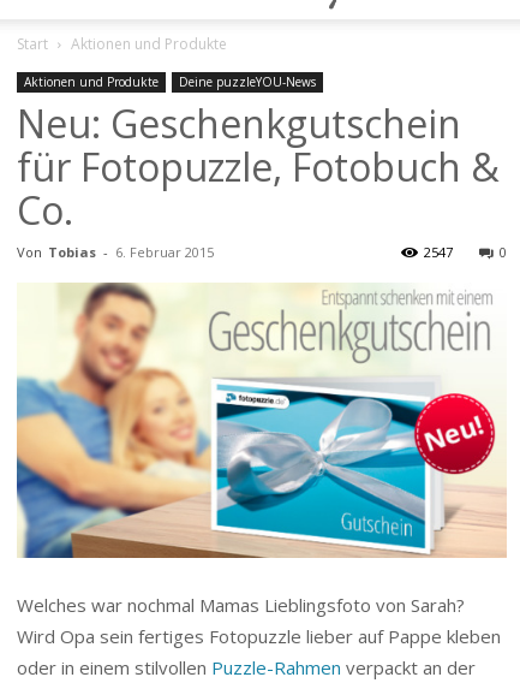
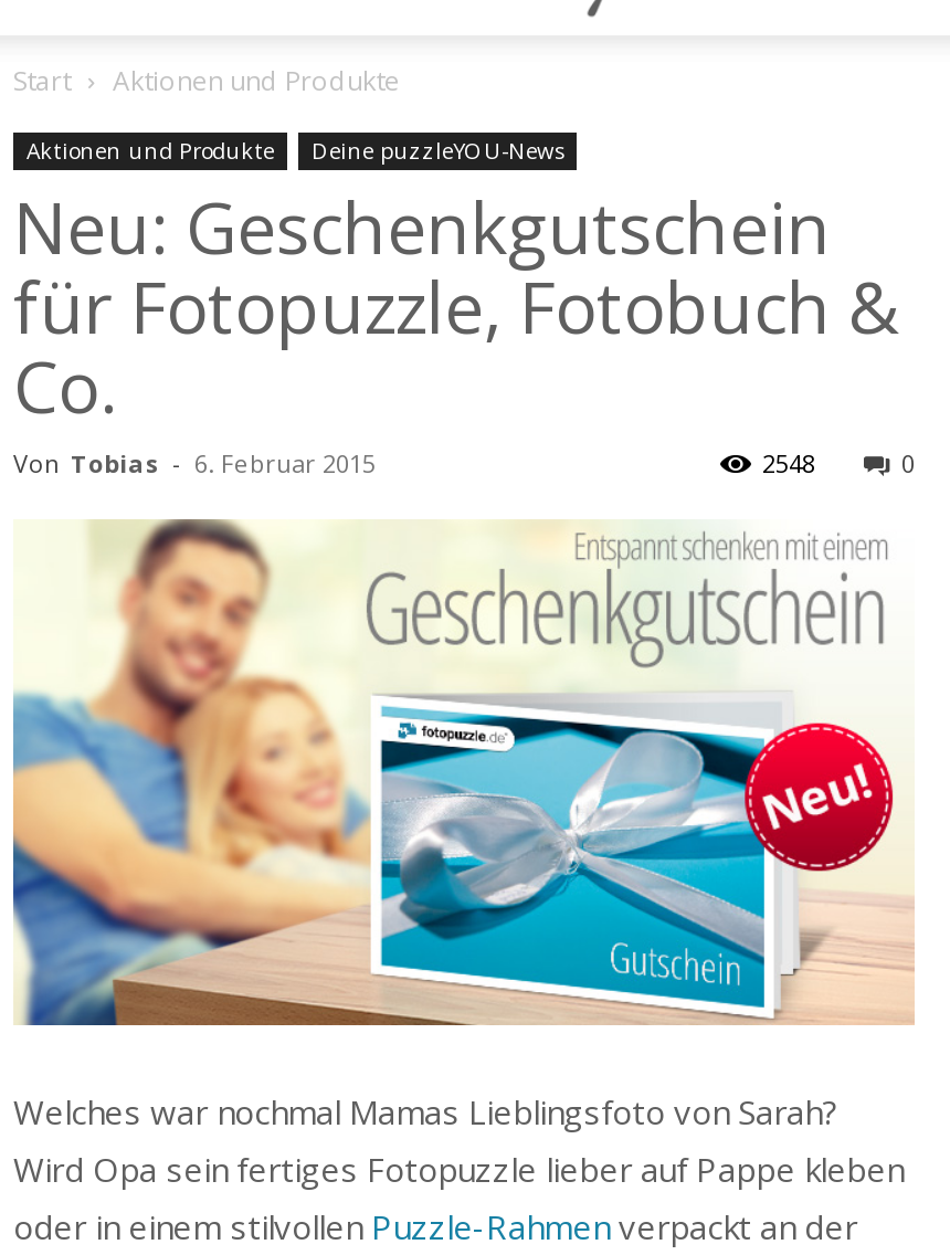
[424,243,453,261] 2547 -> [762,446,815,479] 2548

